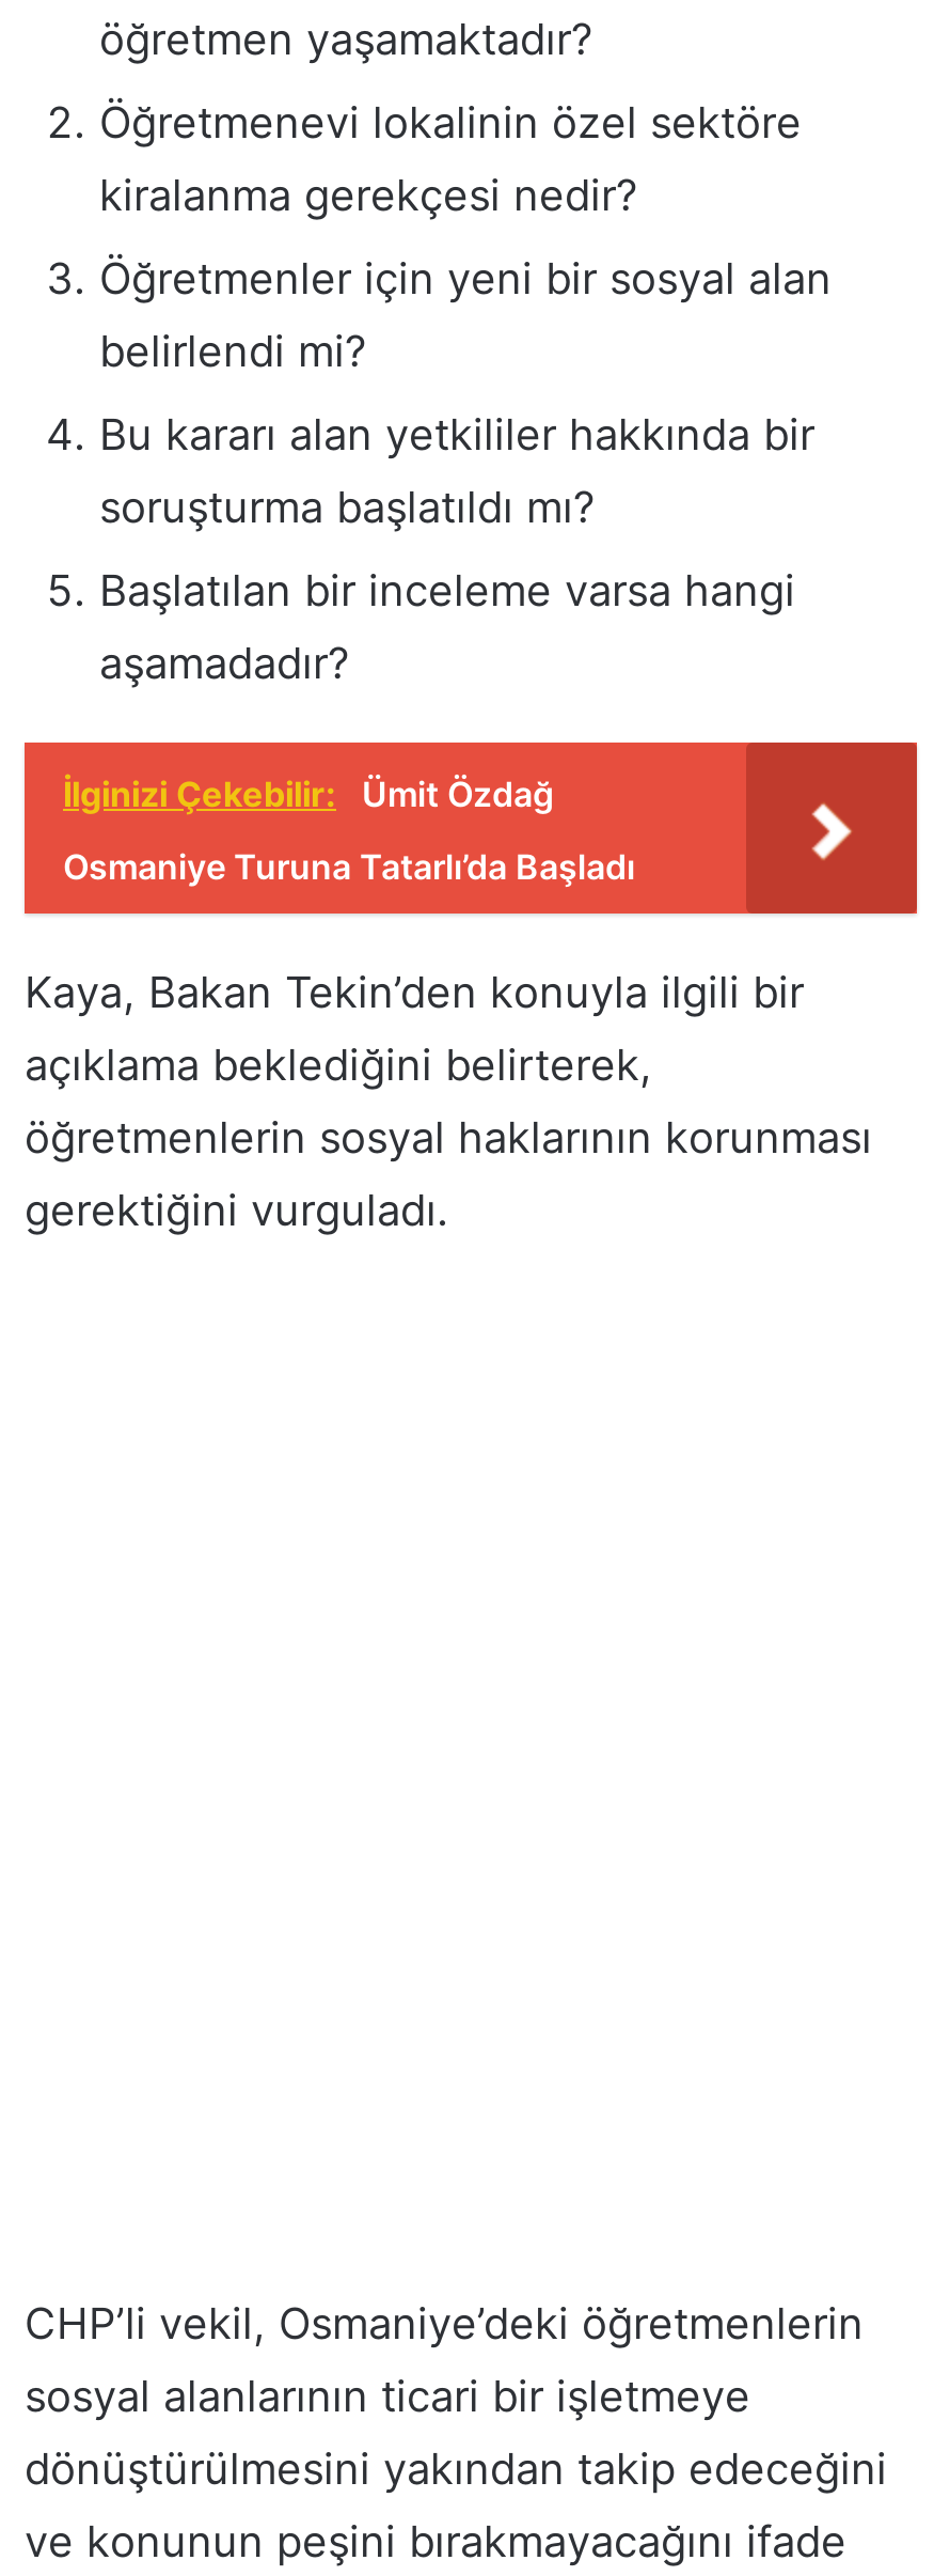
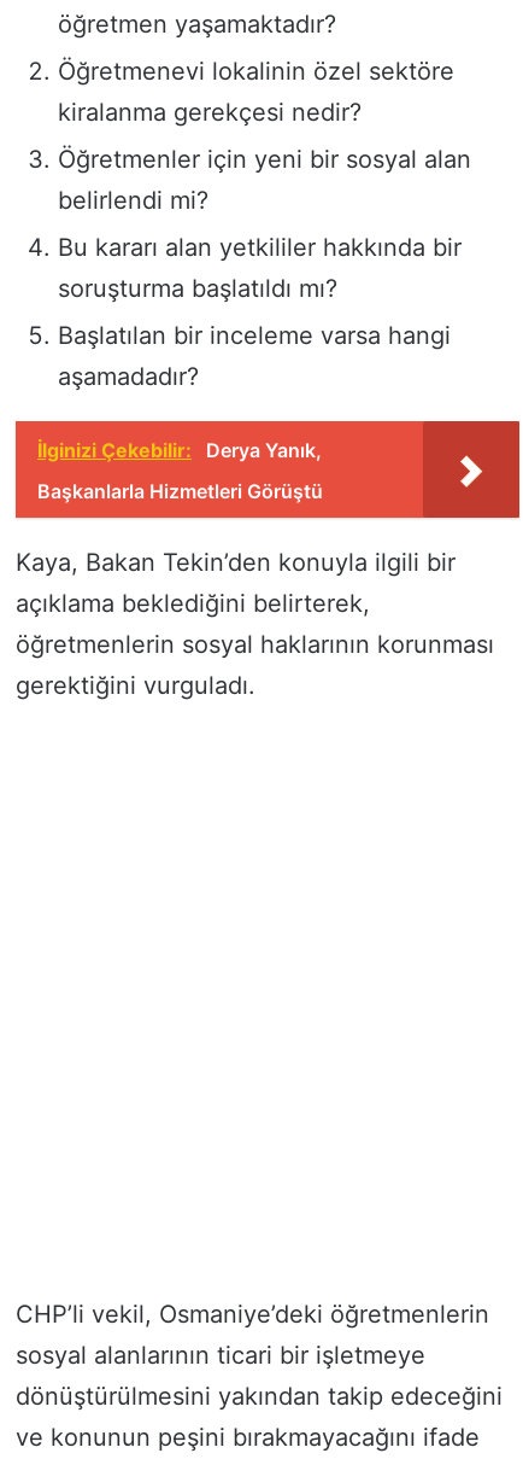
[63,772,554,814] İlginizi Çekebilir: Ümit Özdağ -> [37,438,322,462] İlginizi Çekebilir: Derya Yanık,
[63,844,635,887] Osmaniye Turuna Tatarlı’da Başladı -> [37,479,323,503] Başkanlarla Hizmetleri Görüştü

